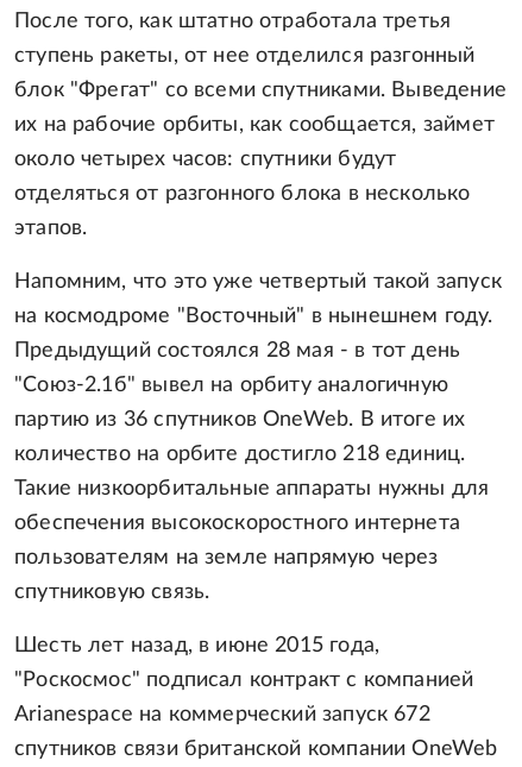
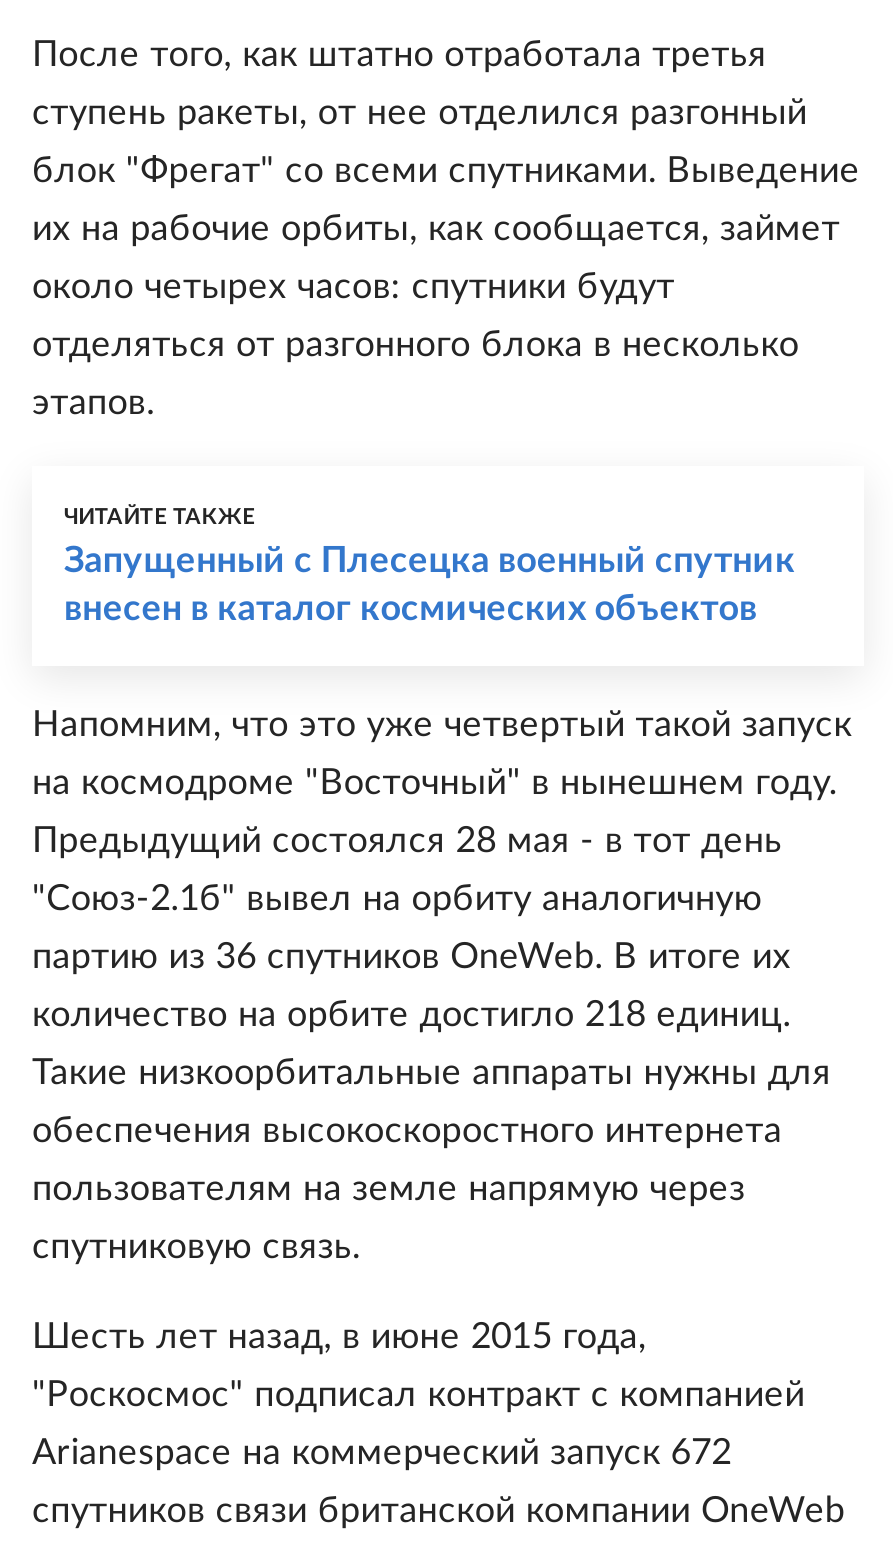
none -> [64,506,795,628] ЧИТАЙТЕ ТАКЖЕ | Запущенный с Плесецка военный спутник | внесен в каталог космических объектов

